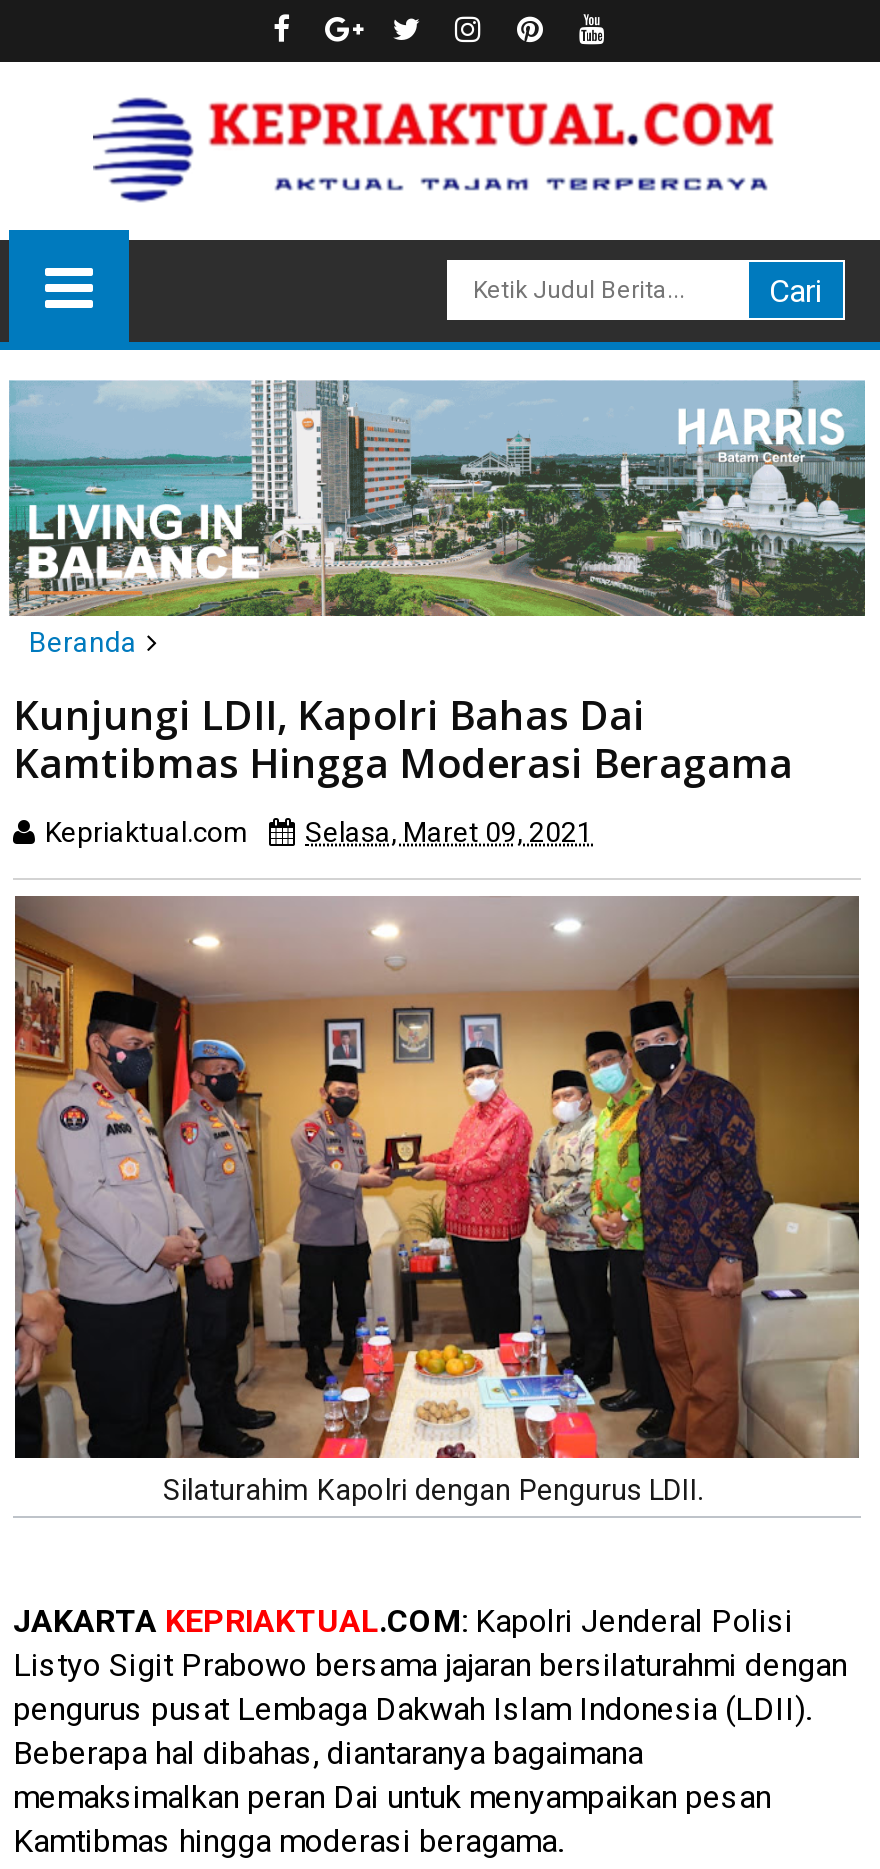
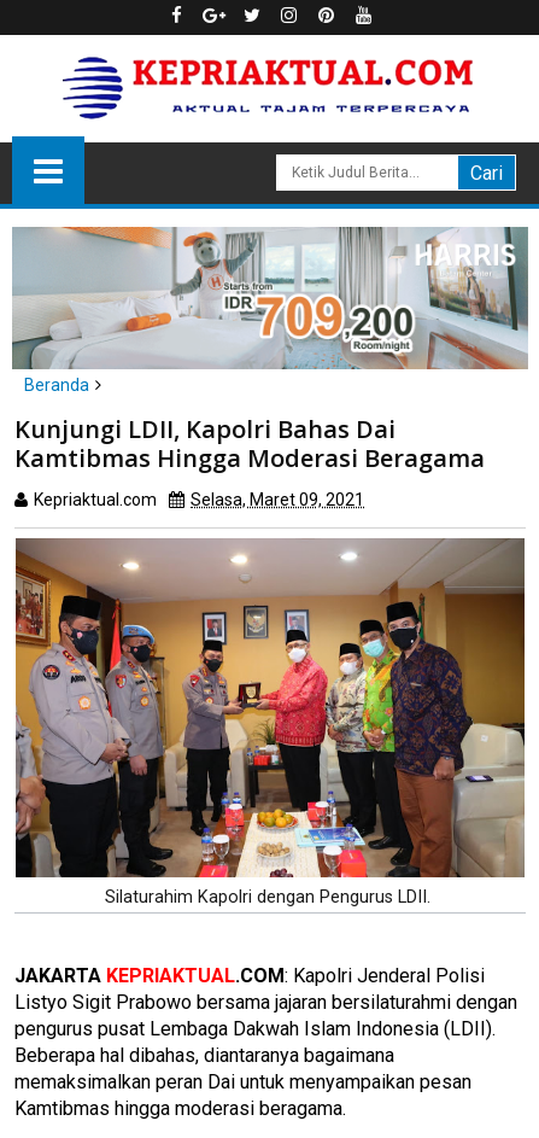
[9,380,867,618] [image] -> [12,226,528,370] [image]

